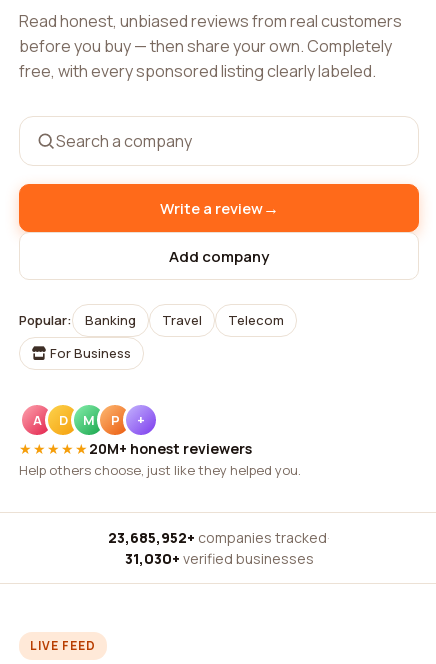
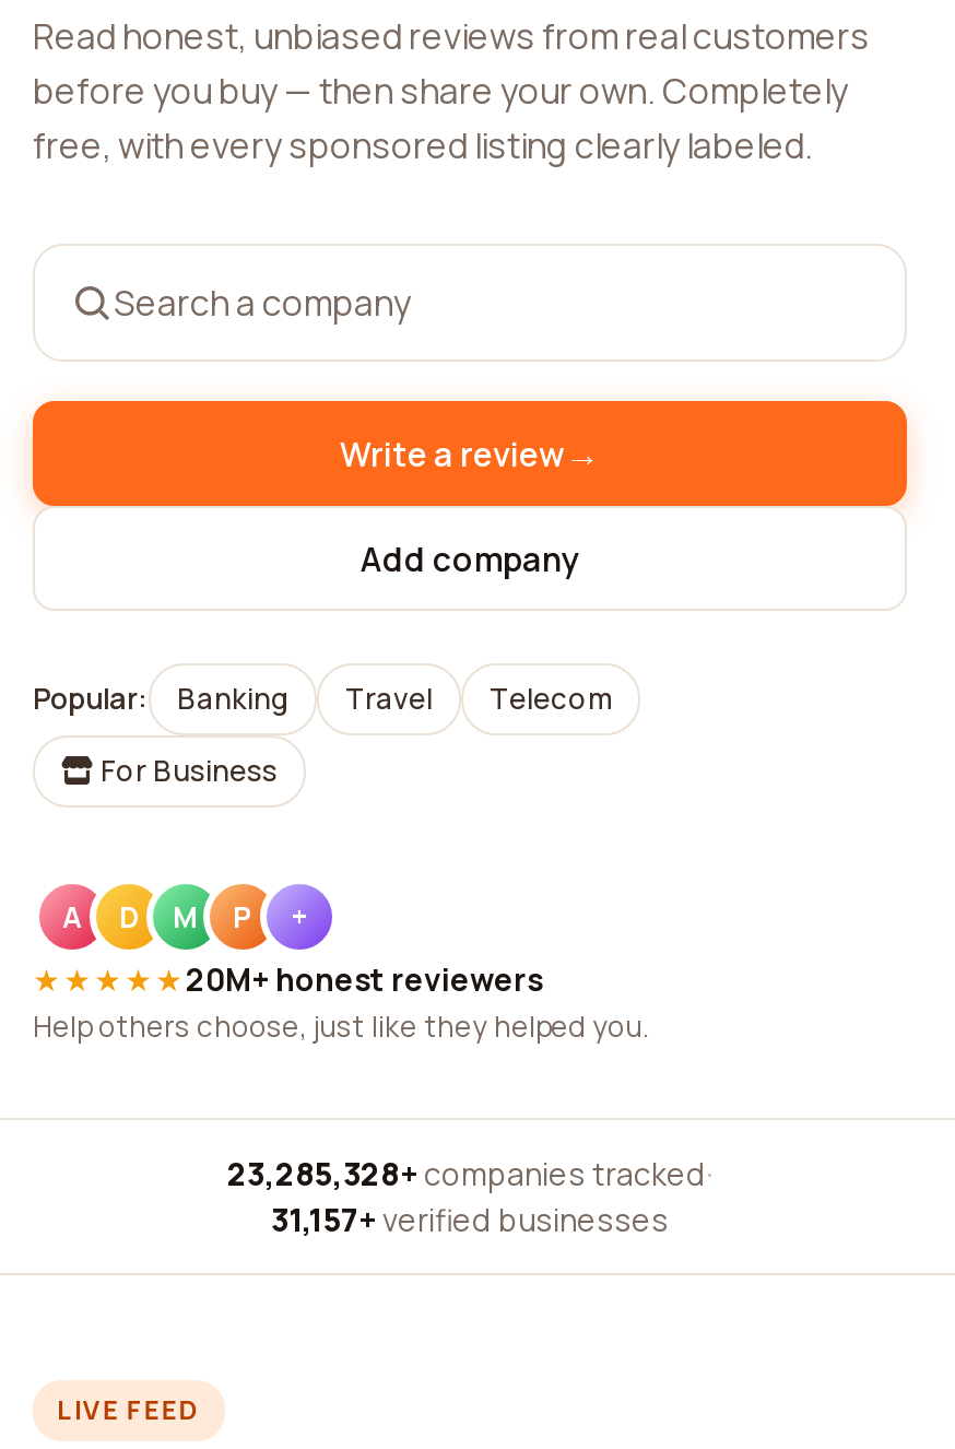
[108,528,330,547] 23,685,952+ companies tracked · -> [227,1153,712,1194] 23,285,328+ companies tracked ·
[124,549,313,568] 31,030+ verified businesses -> [271,1199,669,1240] 31,157+ verified businesses

